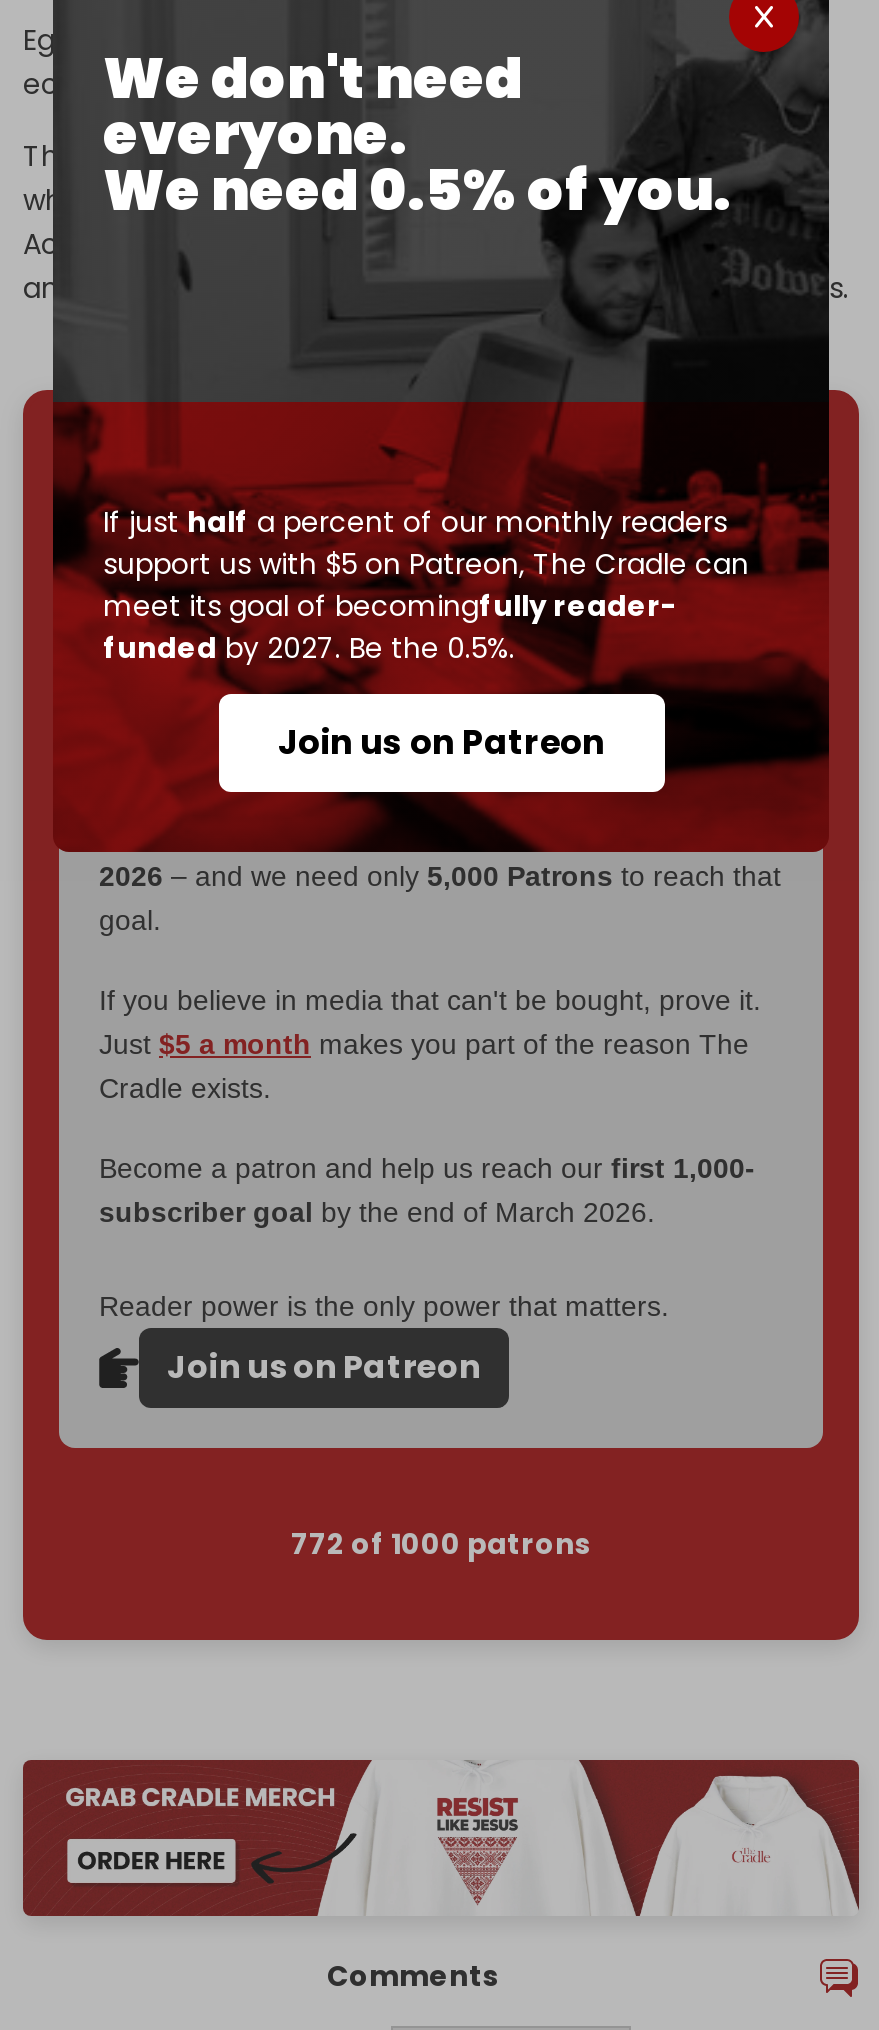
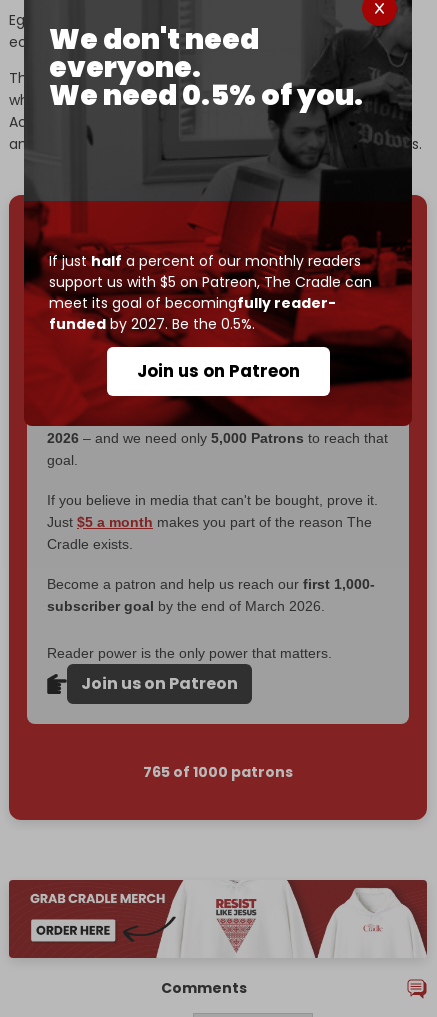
[291,1525,591,1565] 772 of 1000 patrons -> [143,762,293,782] 765 of 1000 patrons

